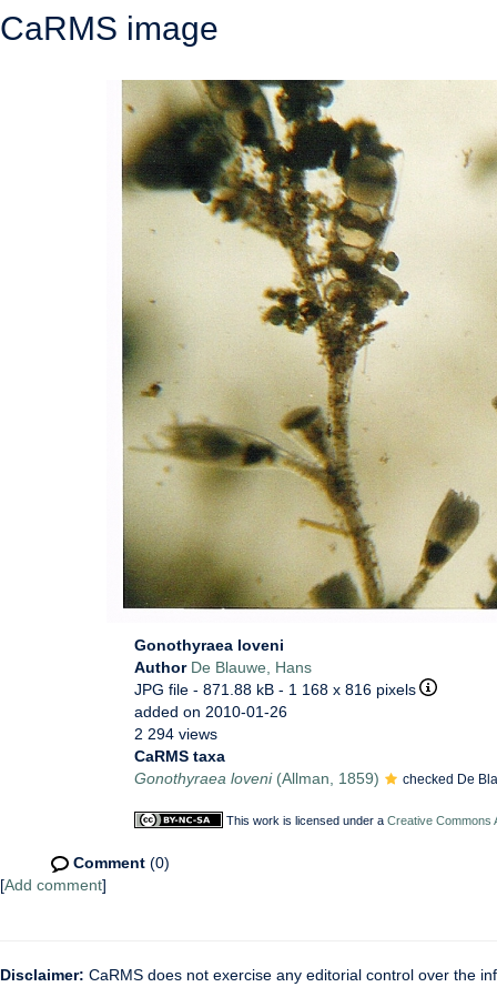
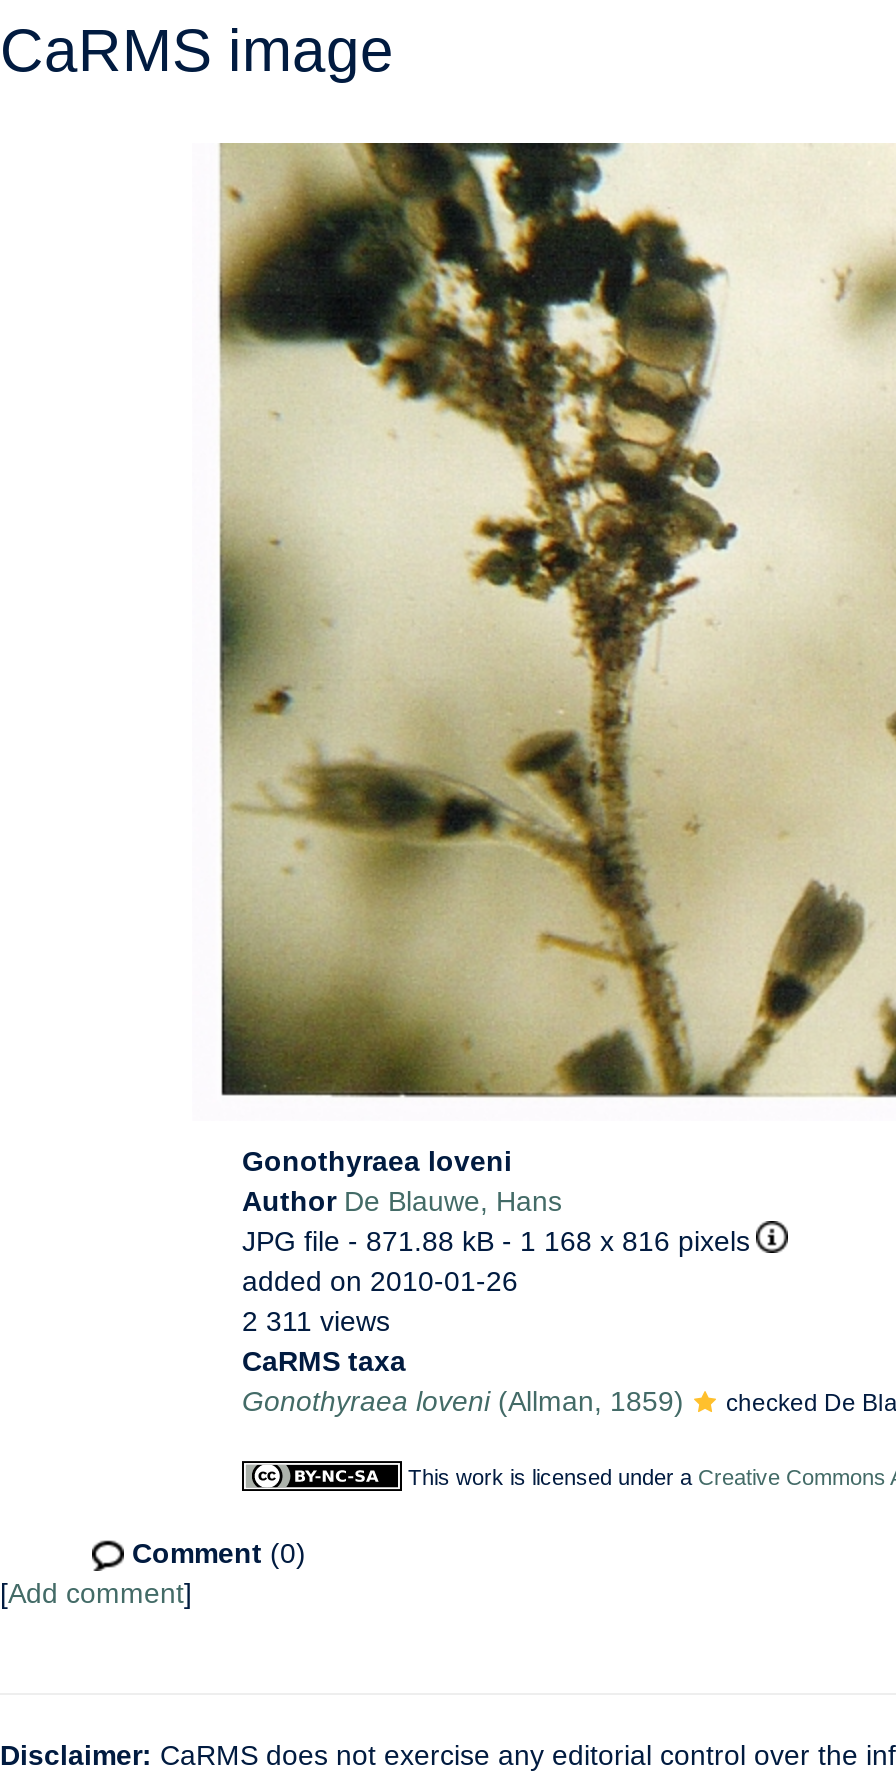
[134,725,217,743] 2 294 views -> [242,1305,390,1337] 2 311 views

